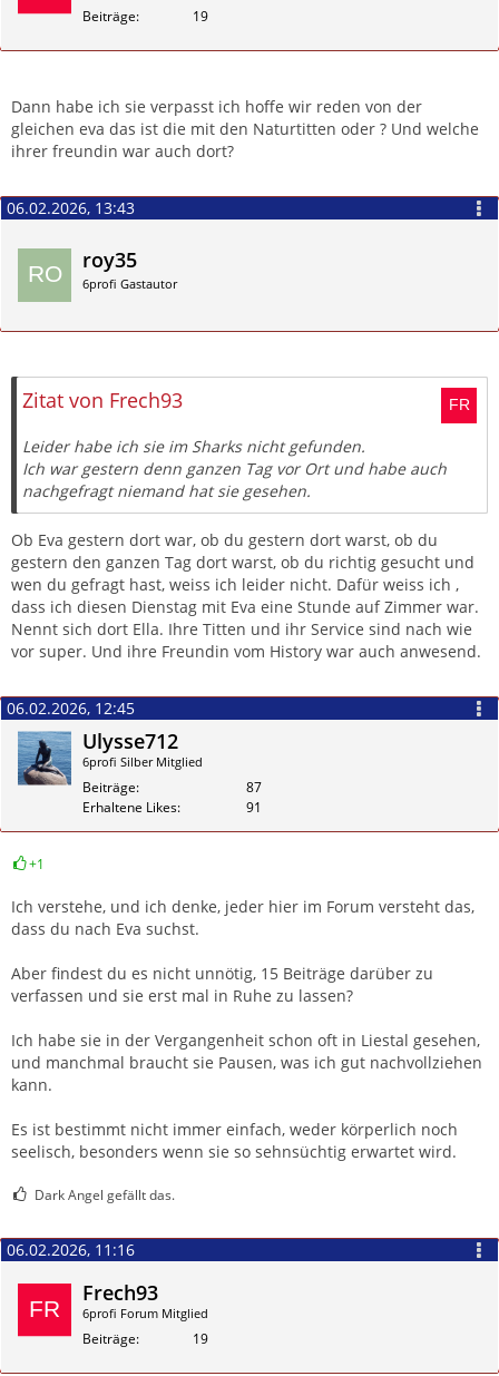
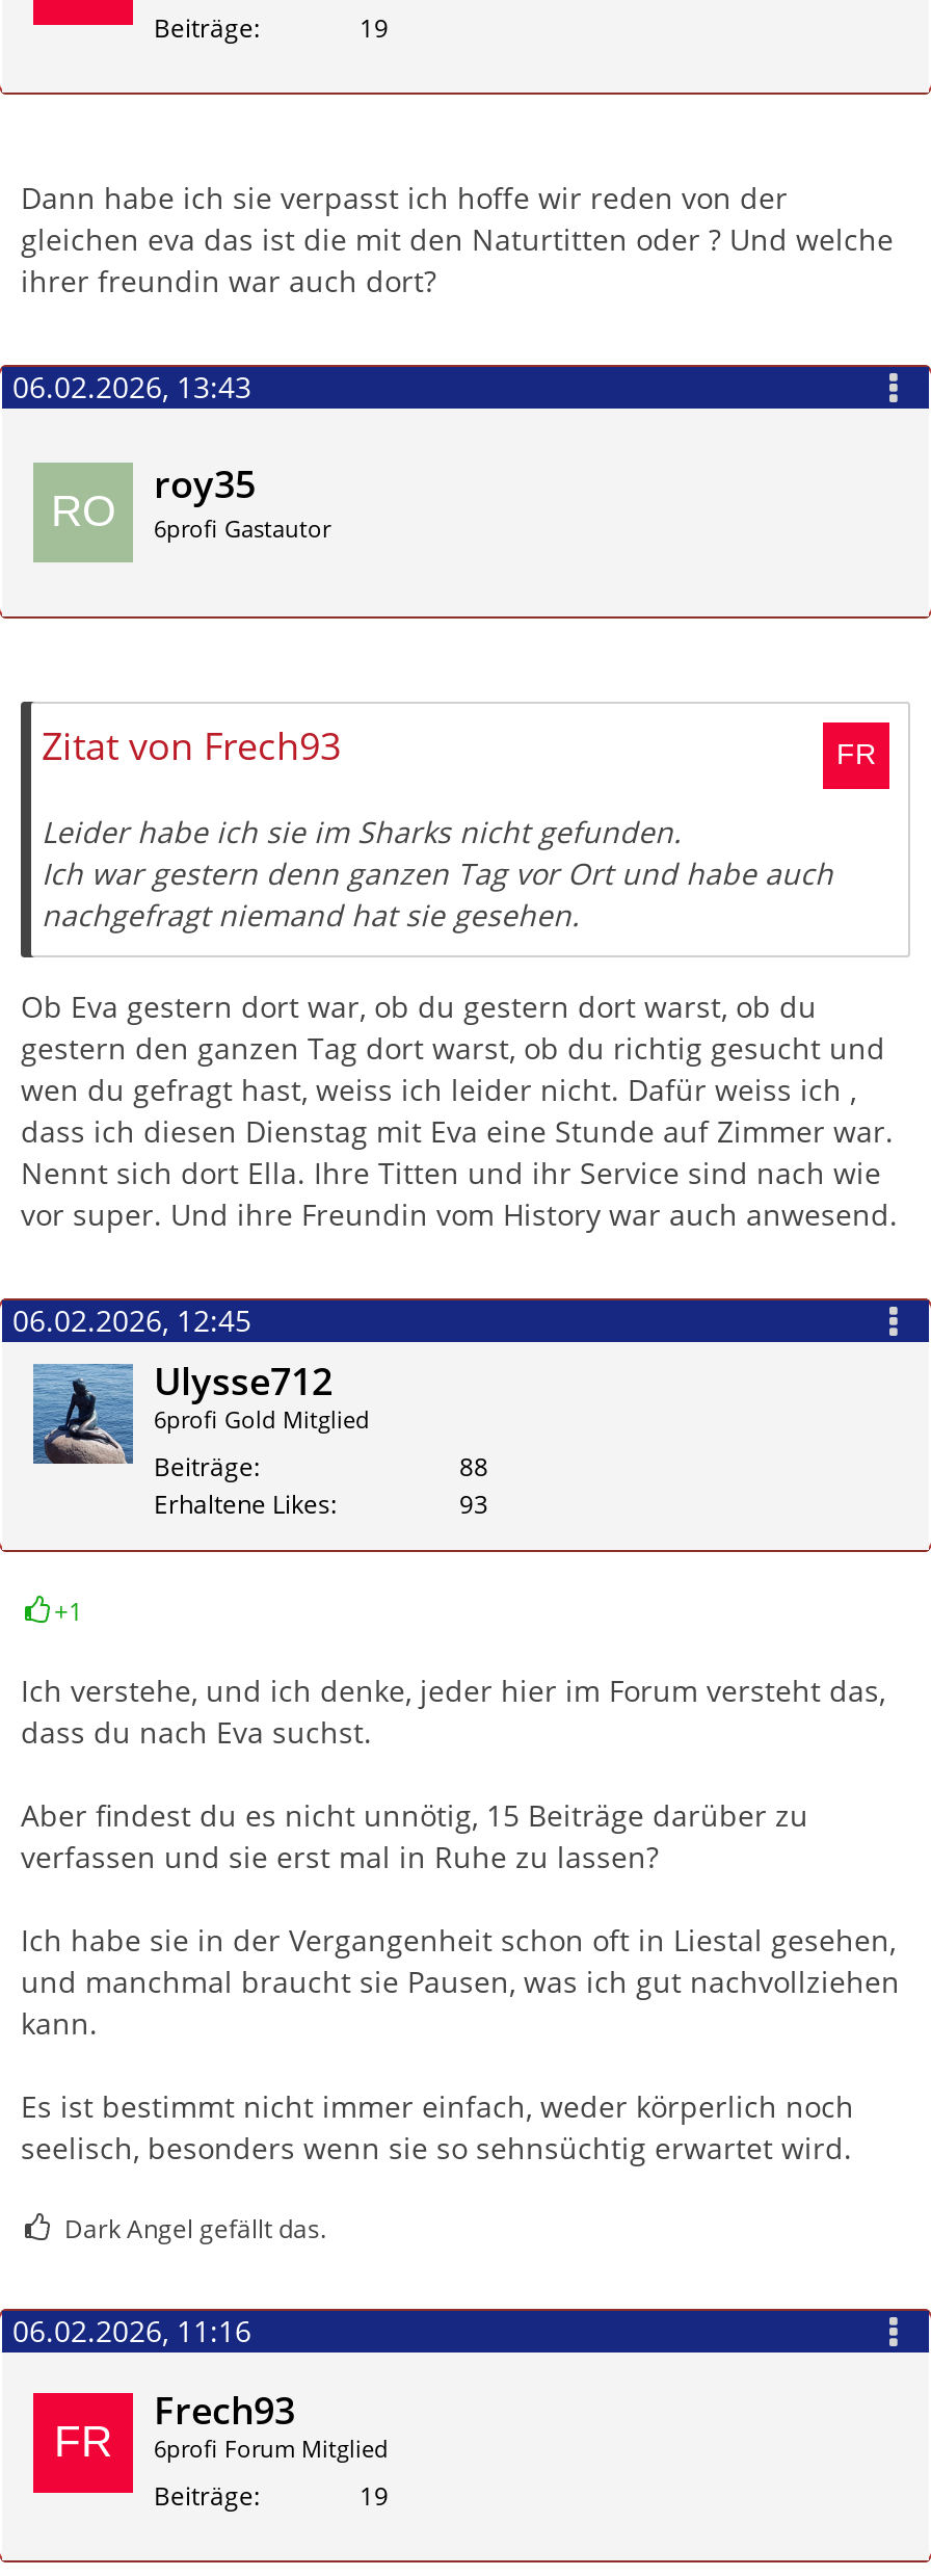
[82,752,203,769] 6profi Silber Mitglied -> [154,1402,370,1434] 6profi Gold Mitglied
[246,777,262,796] 87 -> [459,1448,488,1483] 88
[246,797,262,816] 91 -> [459,1486,488,1521] 93

